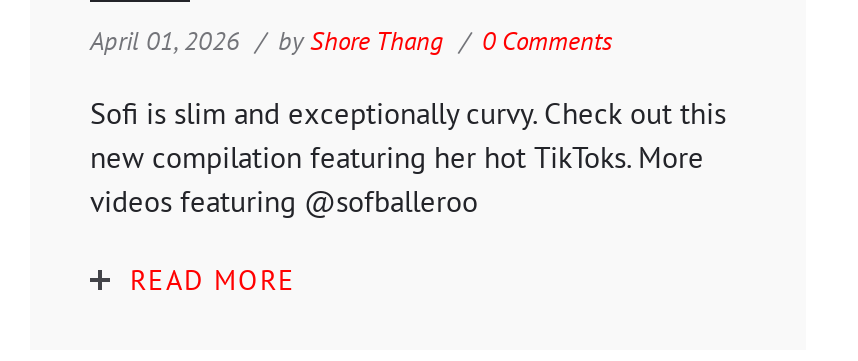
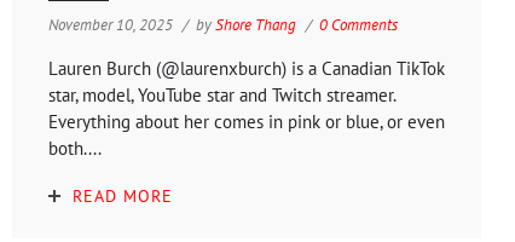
[90,23,612,57] April 01, 2026 by Shore Thang 0 Comments -> [48,14,398,34] November 10, 2025 by Shore Thang 0 Comments
[90,93,726,219] Sofi is slim and exceptionally curvy. Check out this | new compilation featuring her hot TikToks. More | videos featuring @sofballeroo -> [48,56,445,159] Lauren Burch (@laurenxburch) is a Canadian TikTok | star, model, YouTube star and Twitch streamer. | Everything about her comes in pink or blue, or even | both....

